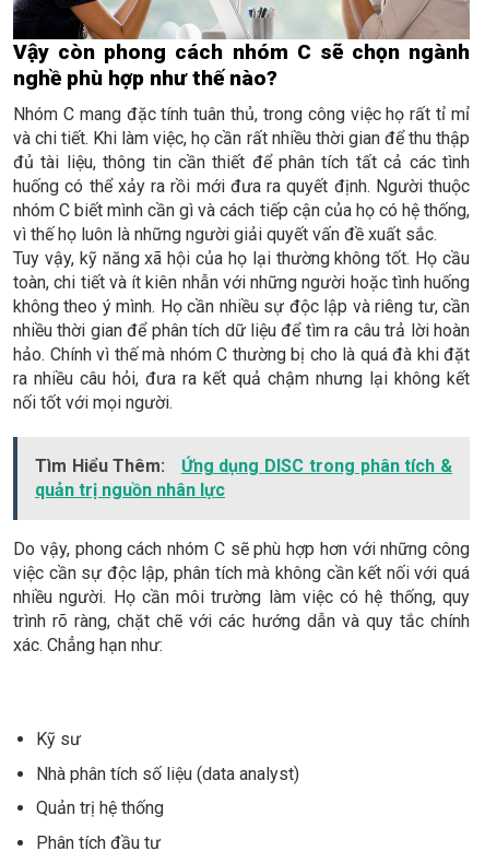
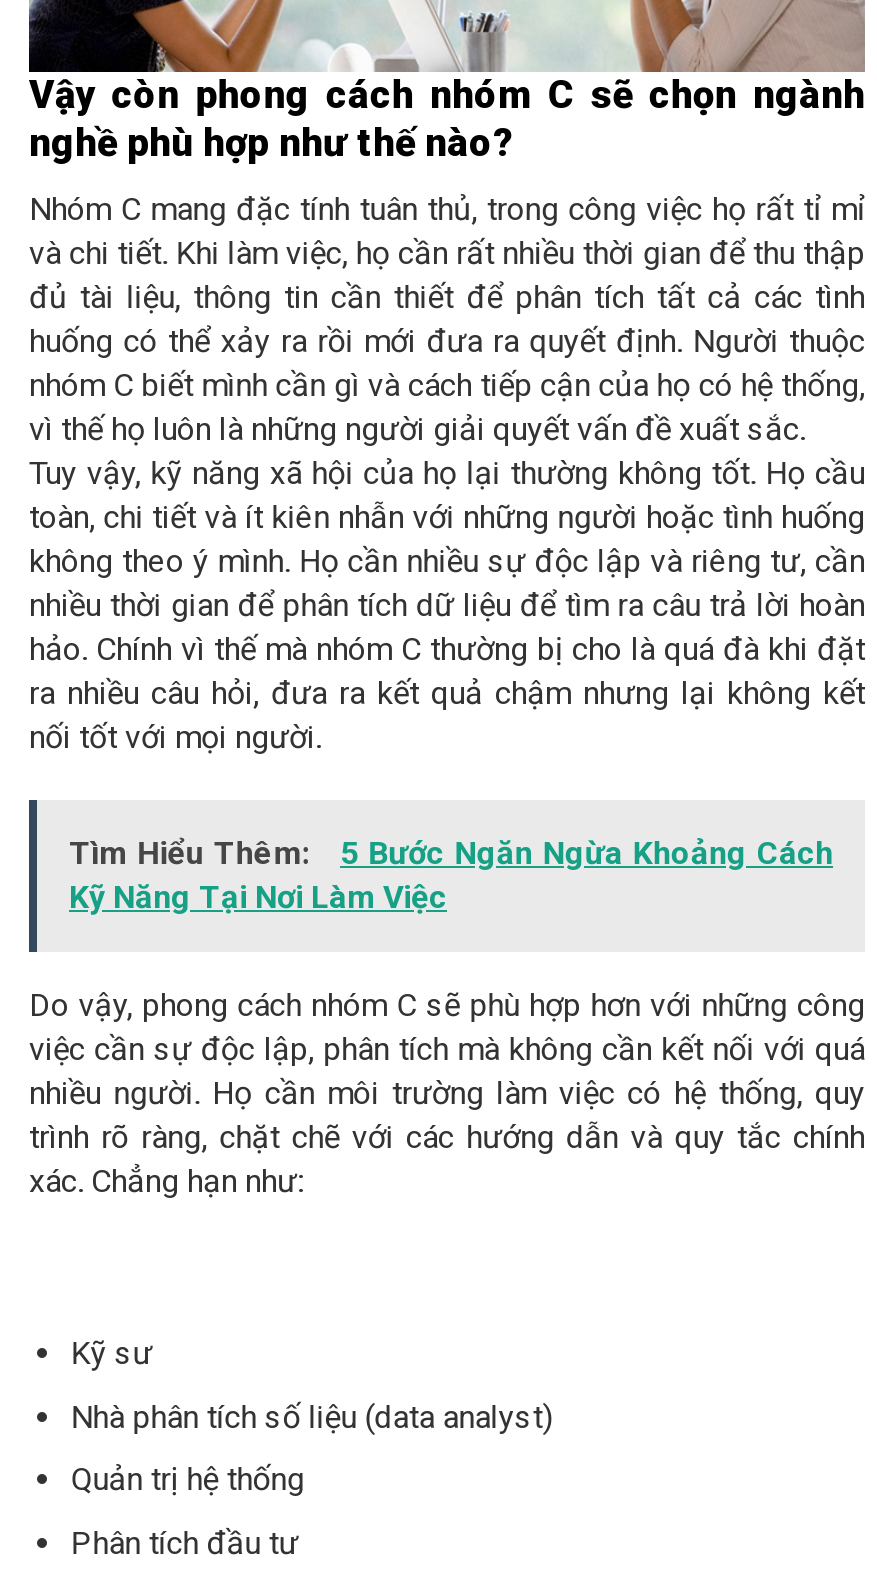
[35,456,452,501] Tìm Hiểu Thêm: Ứng dụng DISC trong phân tích & | quản trị nguồn nhân lực -> [69,835,833,917] Tìm Hiểu Thêm: 5 Bước Ngăn Ngừa Khoảng Cách | Kỹ Năng Tại Nơi Làm Việc

